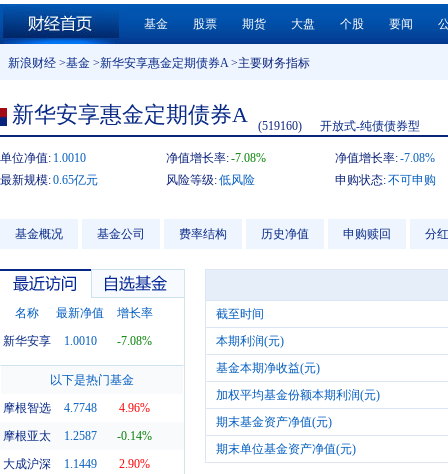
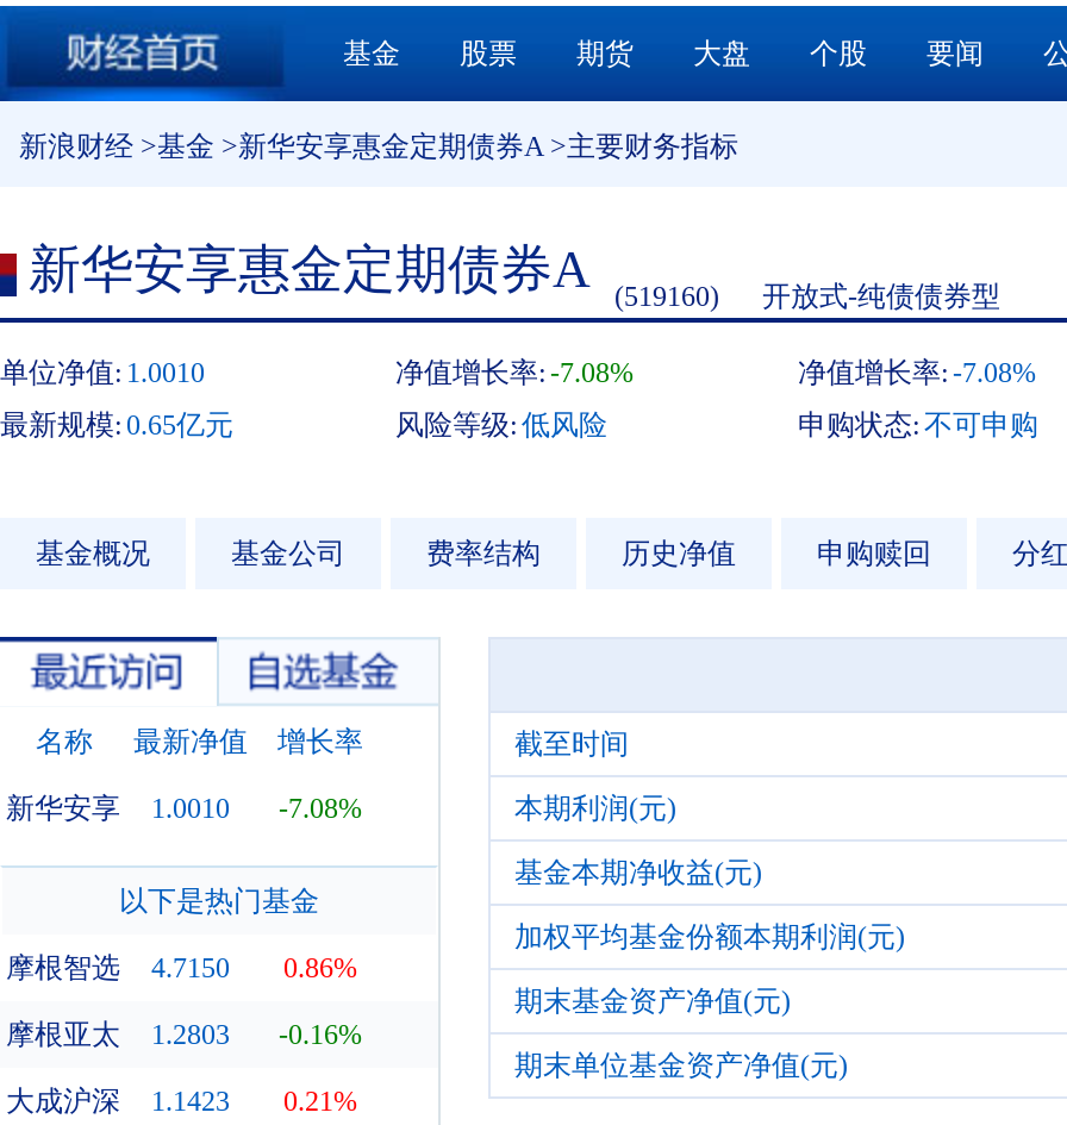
[63,401,96,415] 4.7748 -> [151,951,230,985] 4.7150
[119,401,150,415] 4.96% -> [283,951,357,985] 0.86%
[63,429,96,443] 1.2587 -> [151,1018,230,1051] 1.2803
[117,429,152,443] -0.14% -> [279,1018,362,1051] -0.16%
[63,457,96,471] 1.1449 -> [151,1085,230,1118] 1.1423
[119,457,150,471] 2.90% -> [283,1085,357,1118] 0.21%

